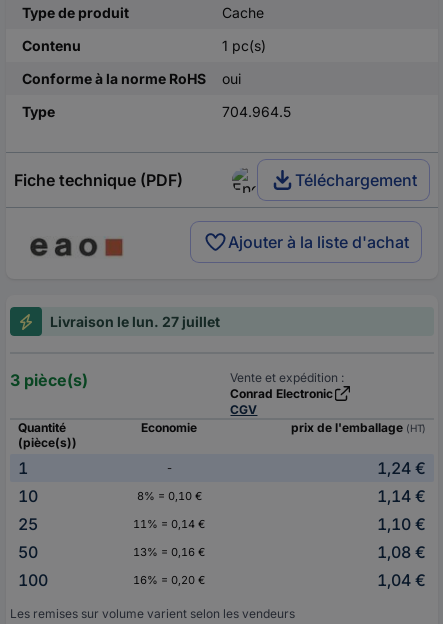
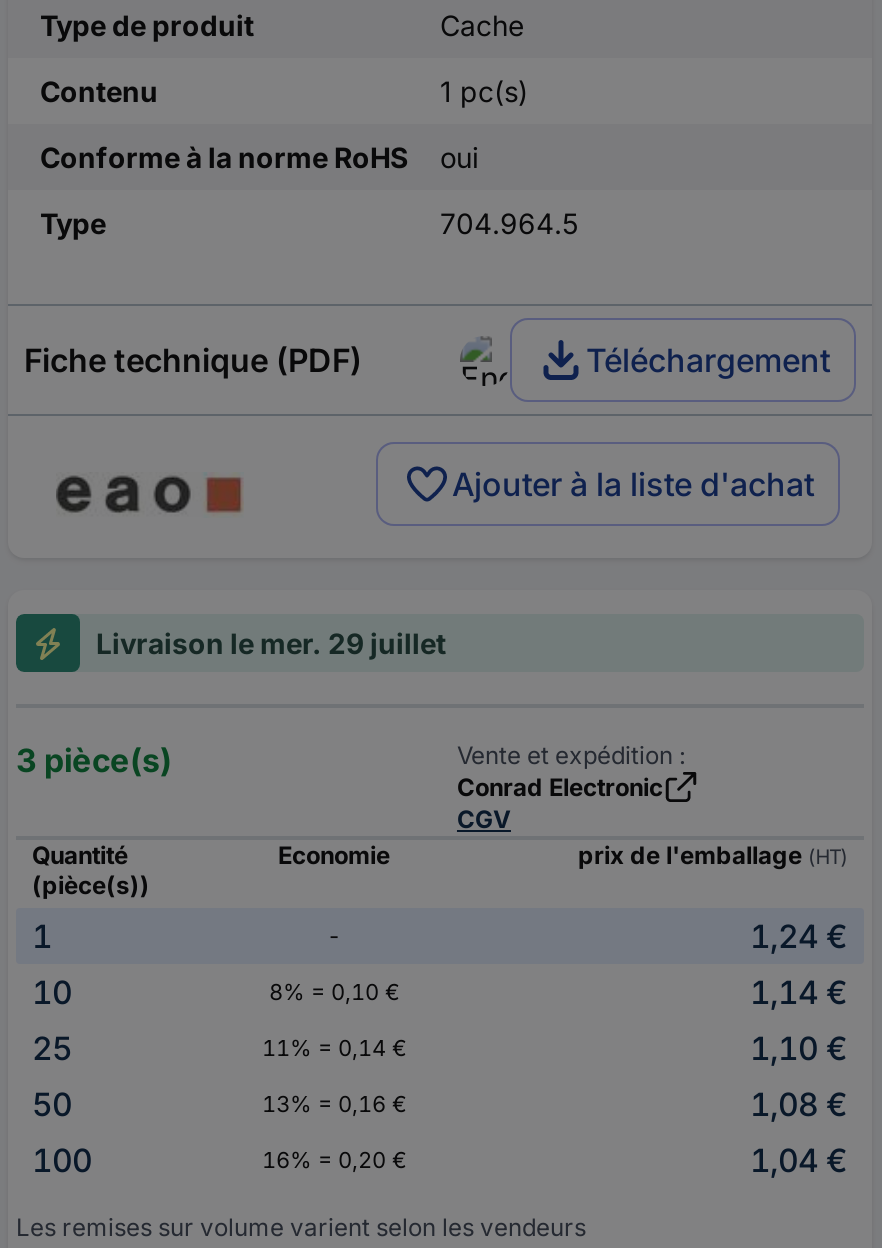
[50,313,220,330] Livraison le lun. 27 juillet -> [96,626,446,660] Livraison le mer. 29 juillet

